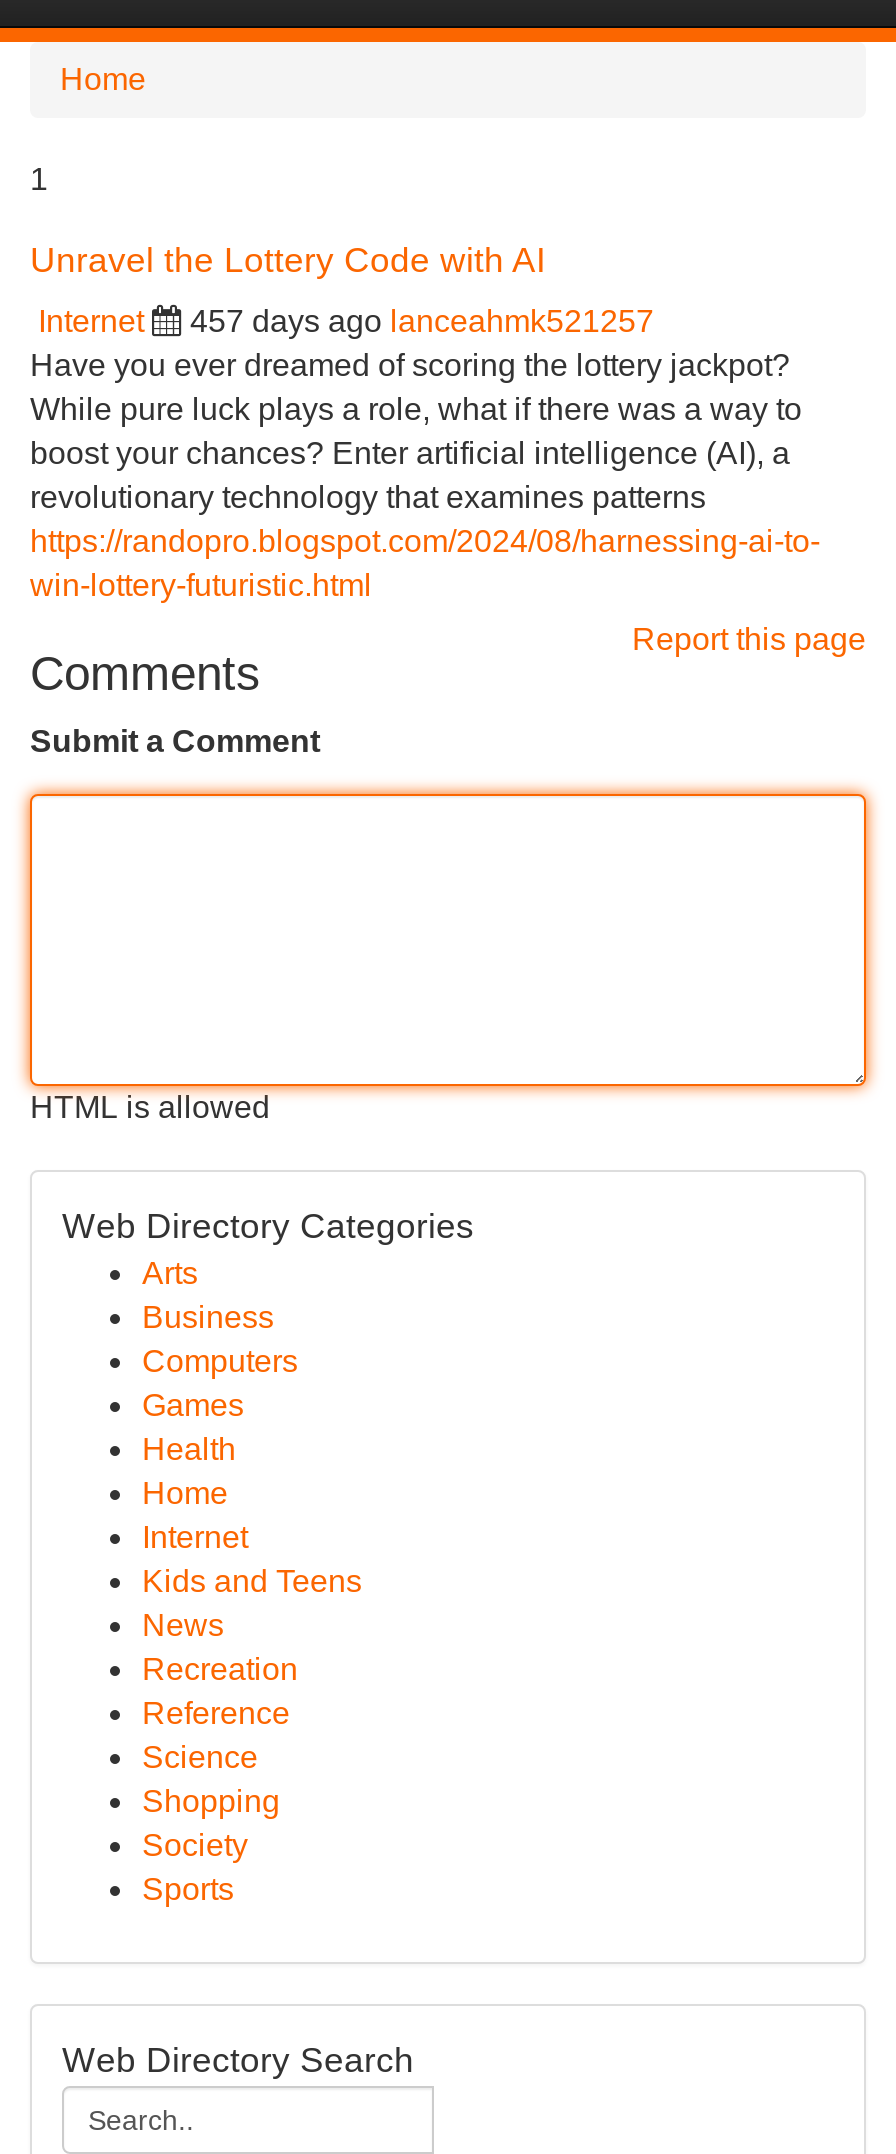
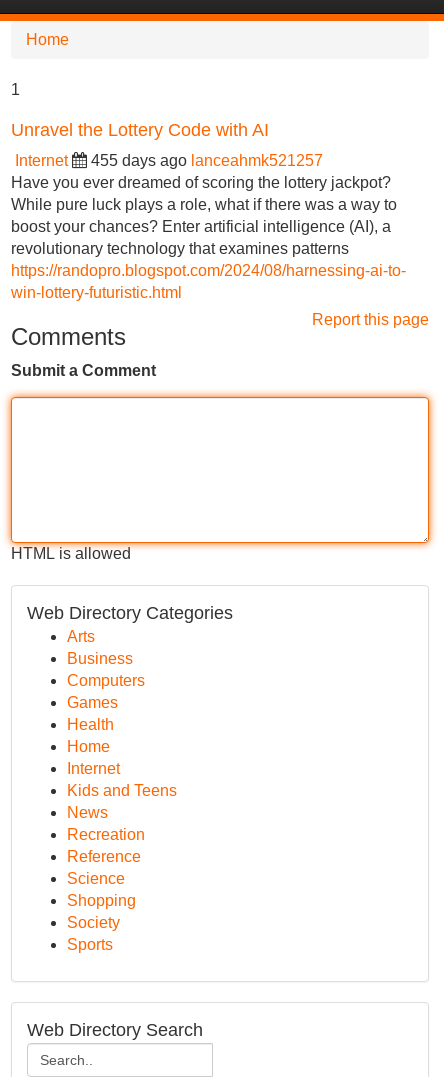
[190,304,654,338] 457 days ago lanceahmk521257 -> [91,152,323,169] 455 days ago lanceahmk521257

